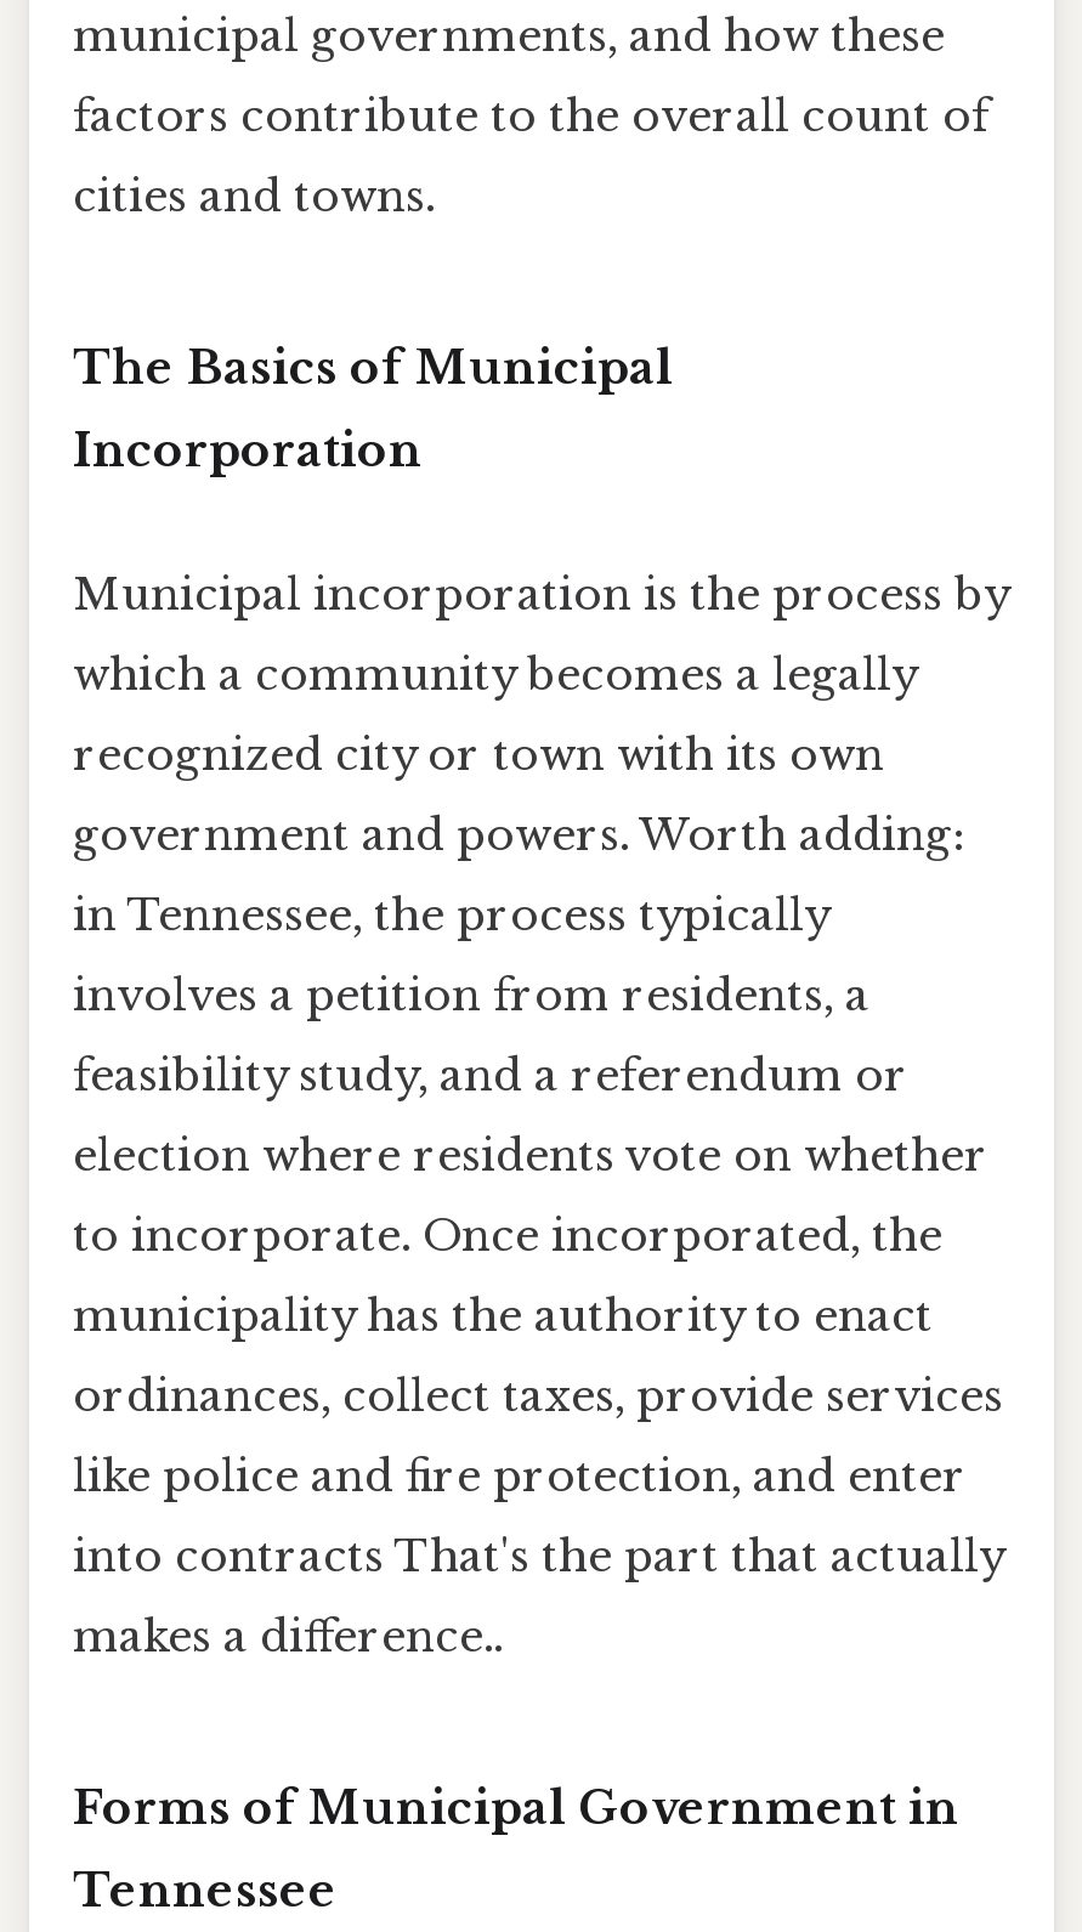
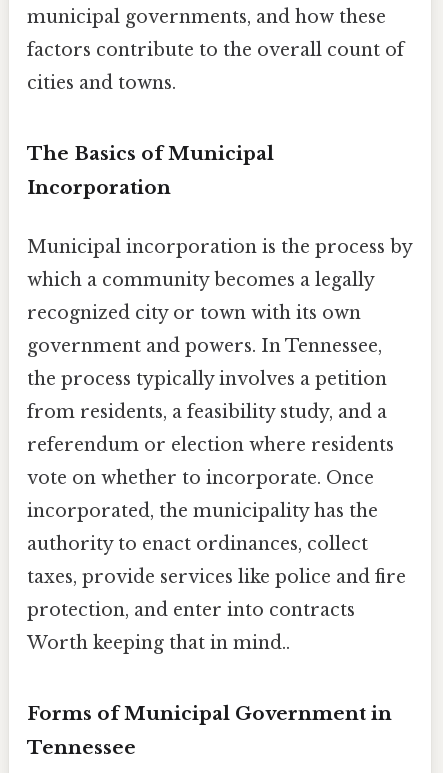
[73,810,1003,1665] government and powers. Worth adding: | in Tennessee, the process typically | involves a petition from residents, a | feasibility study, and a referendum or | election where residents vote on whether | to incorporate. Once incorporated, the | municipality has the authority to enact | ordinances, collect taxes, provide services | like police and fire protection, and enter | into contracts That's the part that actually | makes a difference.. -> [27,335,406,654] government and powers. In Tennessee, | the process typically involves a petition | from residents, a feasibility study, and a | referendum or election where residents | vote on whether to incorporate. Once | incorporated, the municipality has the | authority to enact ordinances, collect | taxes, provide services like police and fire | protection, and enter into contracts | Worth keeping that in mind..

